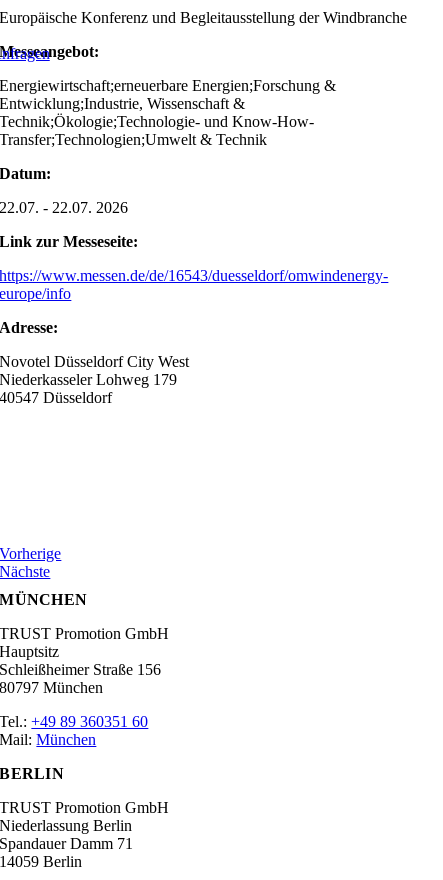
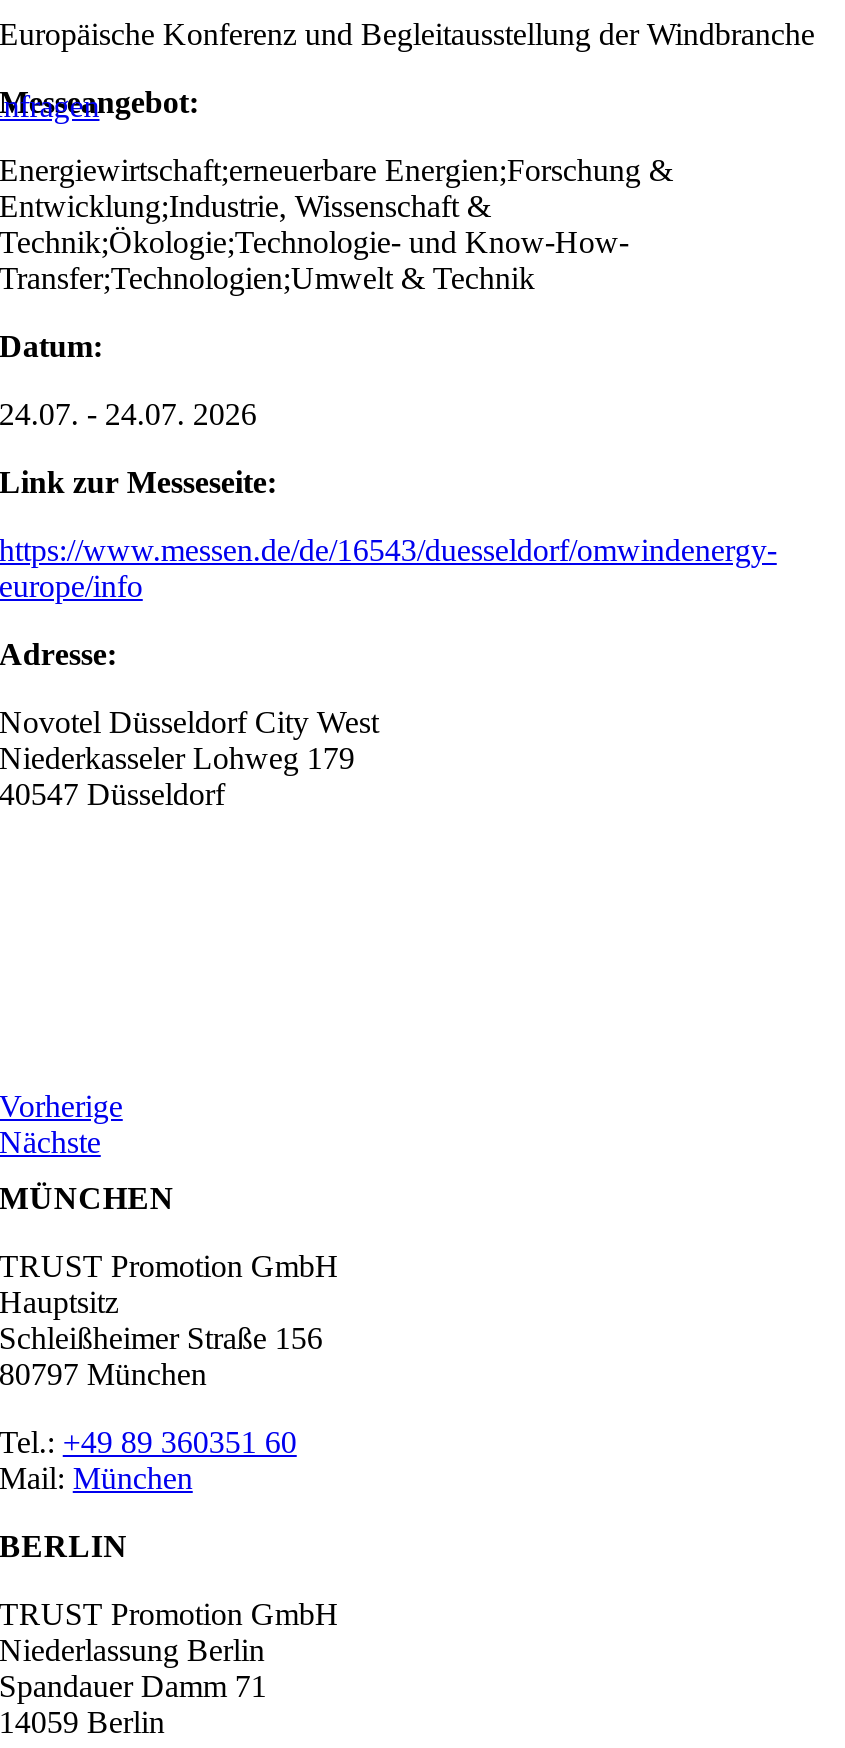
[0,199,128,216] 22.07. - 22.07. 2026 -> [0,397,257,431] 24.07. - 24.07. 2026

